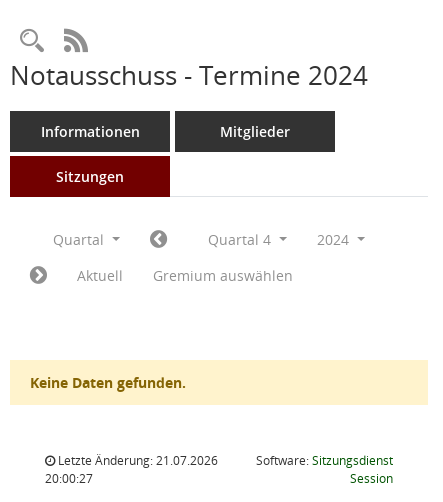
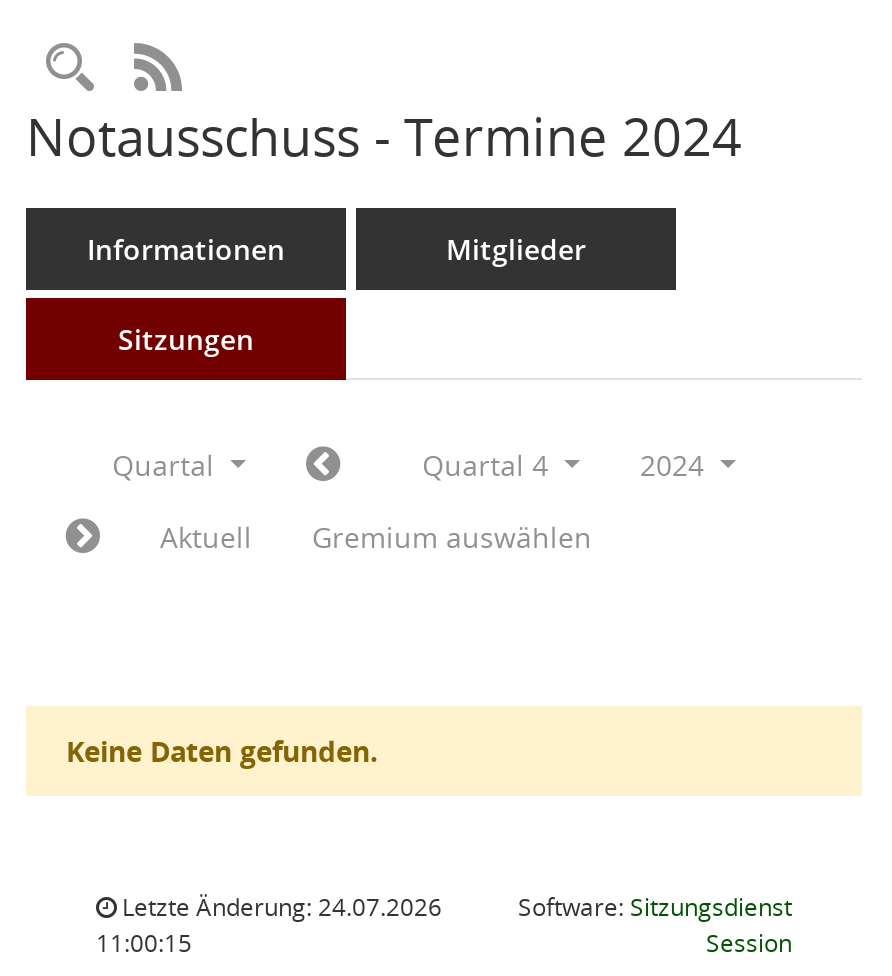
[55,452,218,469] Letzte Änderung: 21.07.2026 -> [116,890,442,924] Letzte Änderung: 24.07.2026
[45,470,93,487] 20:00:27 -> [96,926,192,960] 11:00:15

